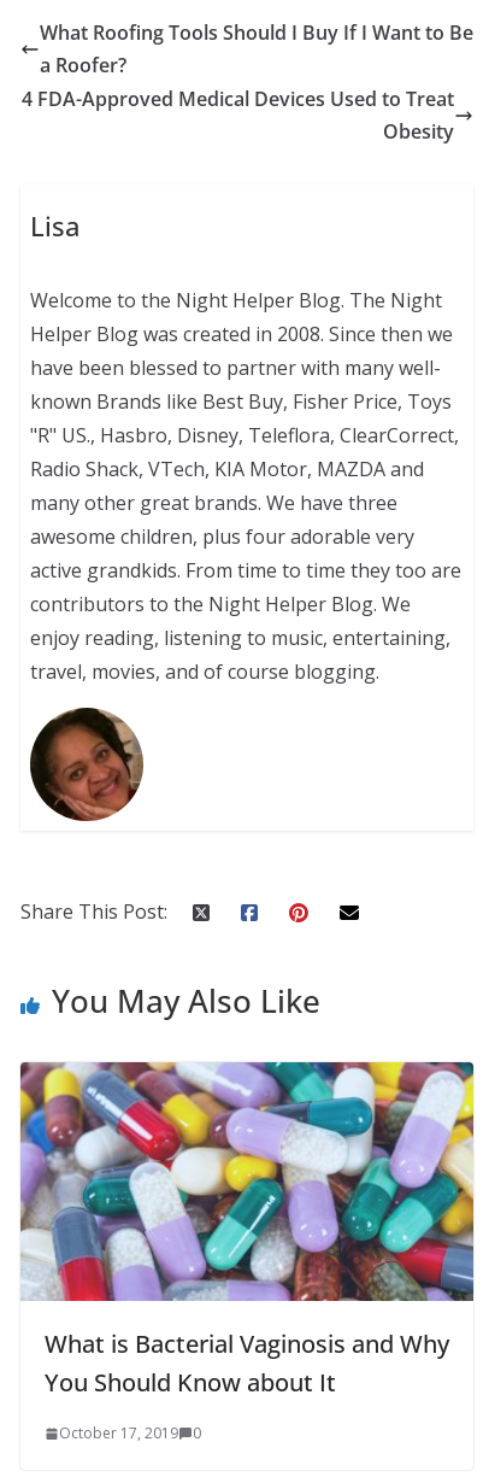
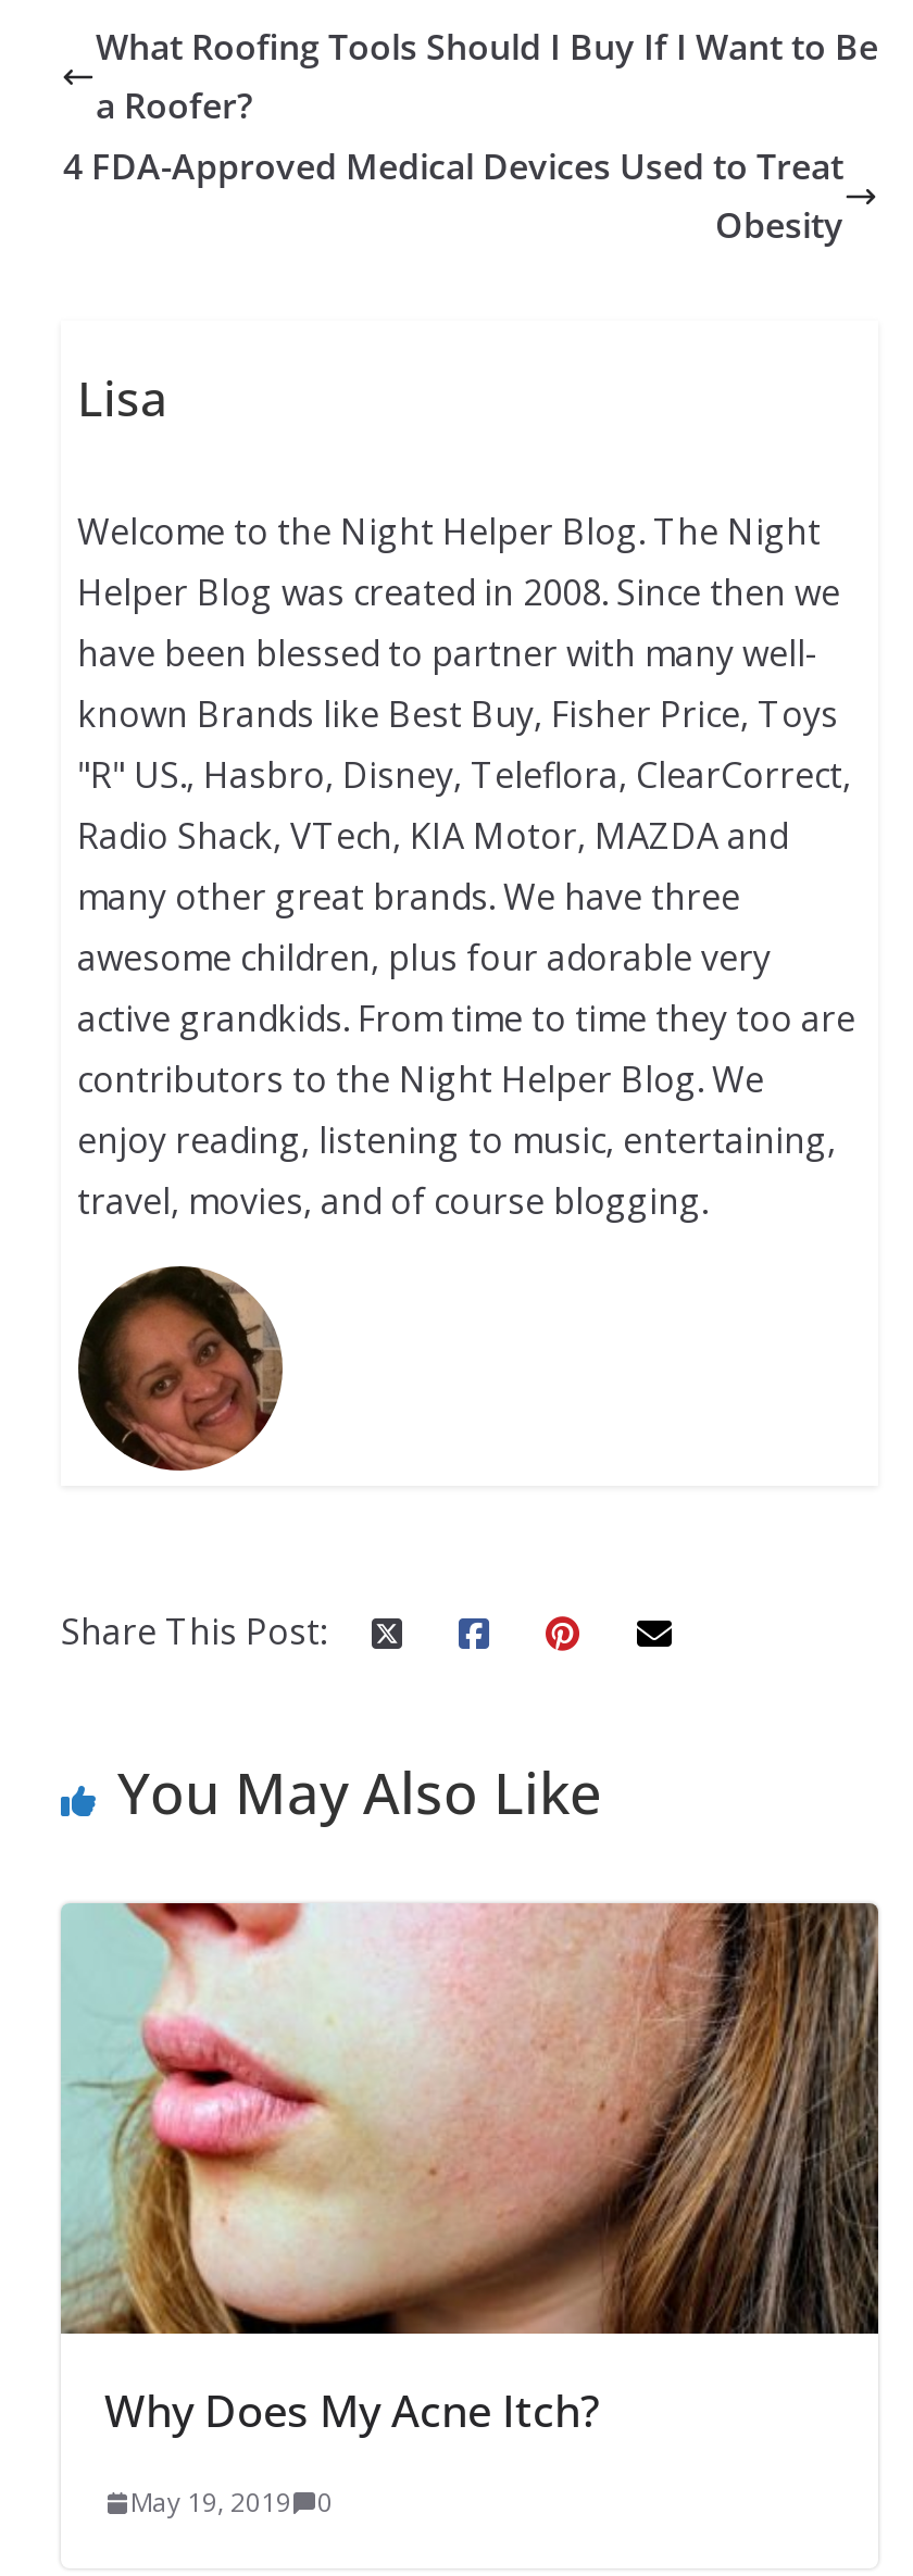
[19,1061,475,1398] [image] | What is Bacterial Vaginosis and Why | You Should Know about It -> [59,1901,880,2439] [image] | Why Does My Acne Itch?
[59,1422,201,1443] October 17, 2019 0 -> [130,2483,333,2520] May 19, 2019 0

